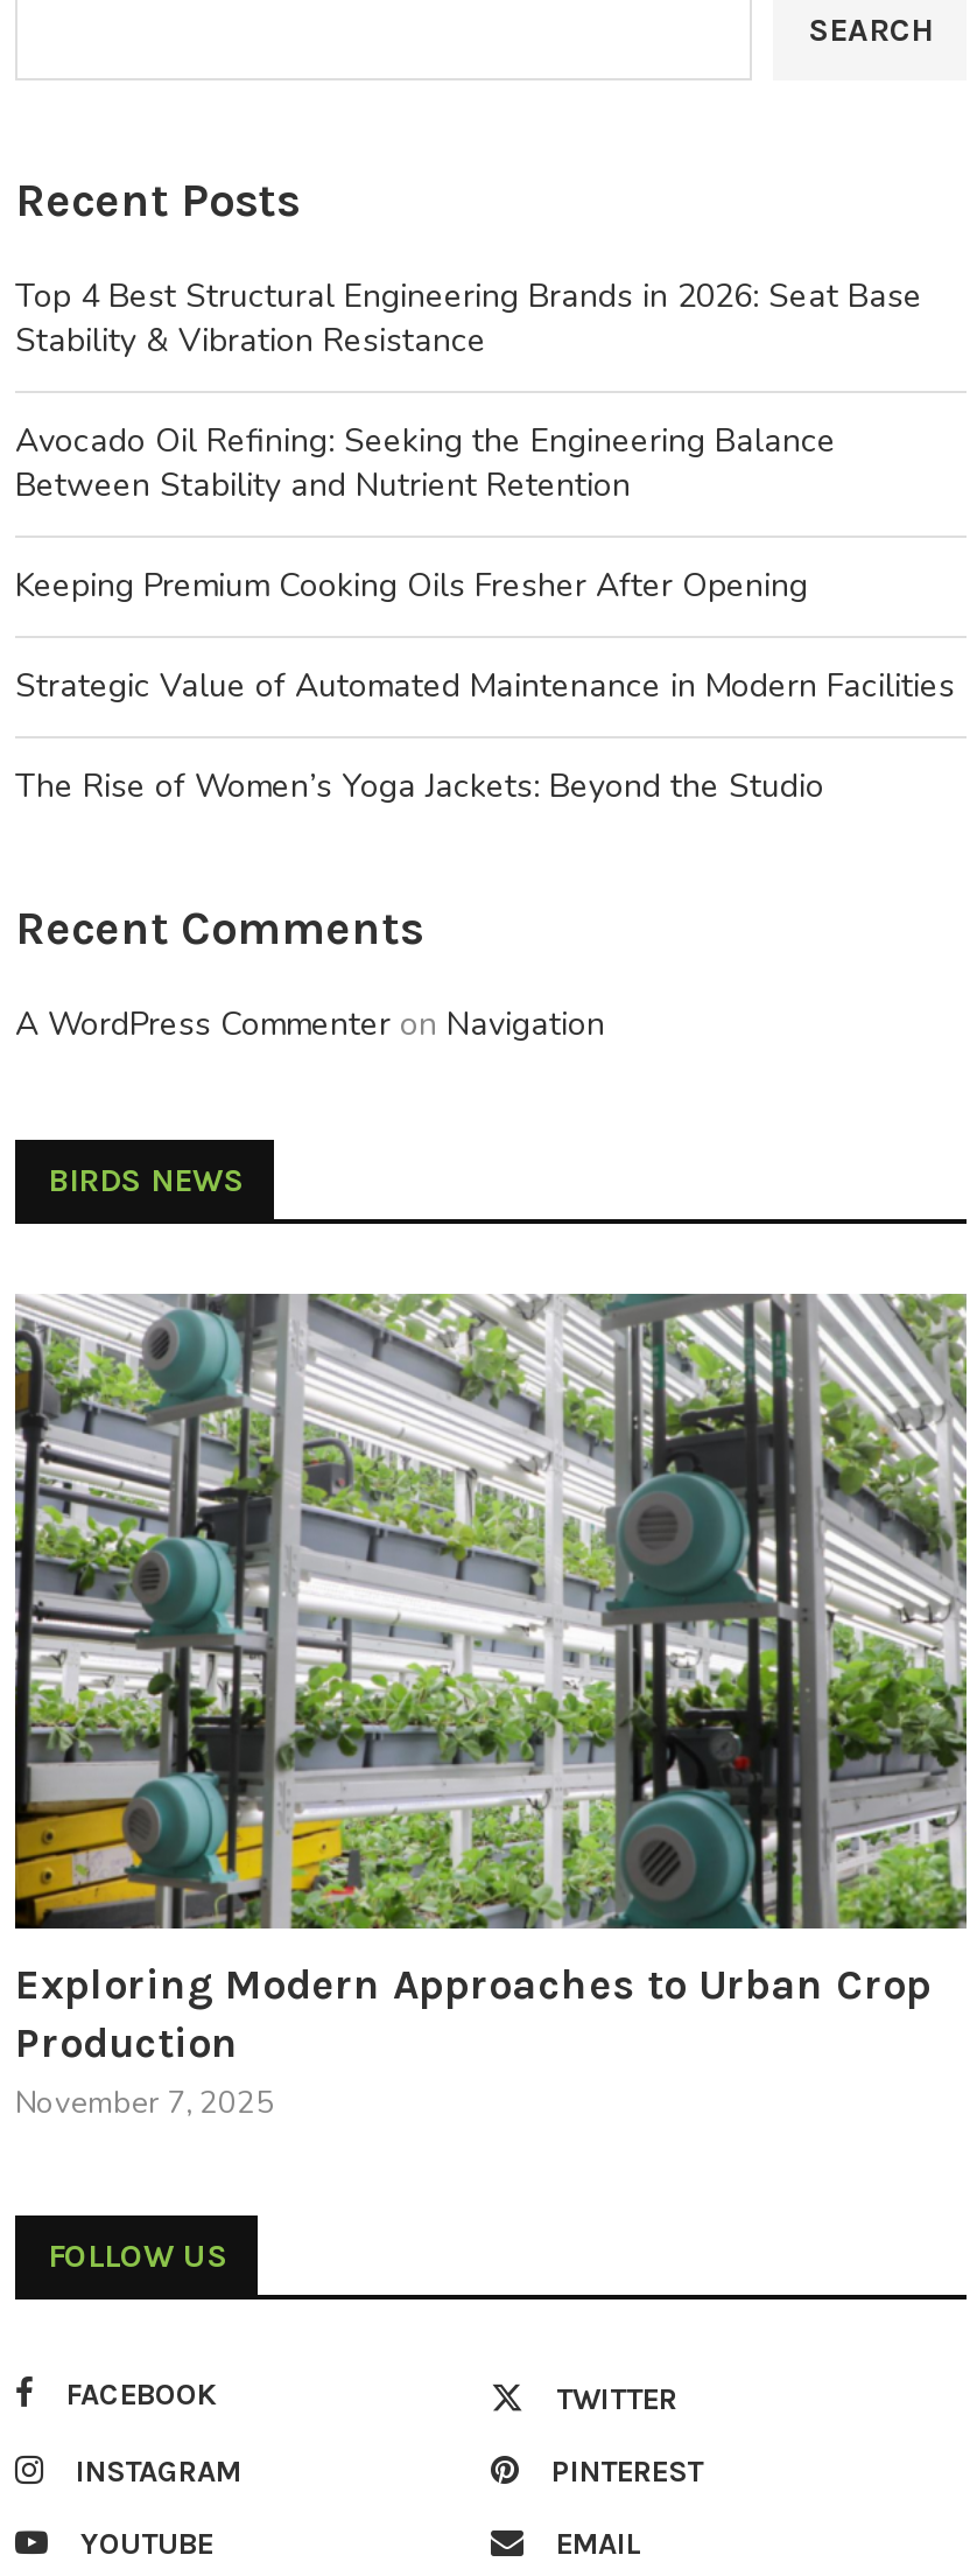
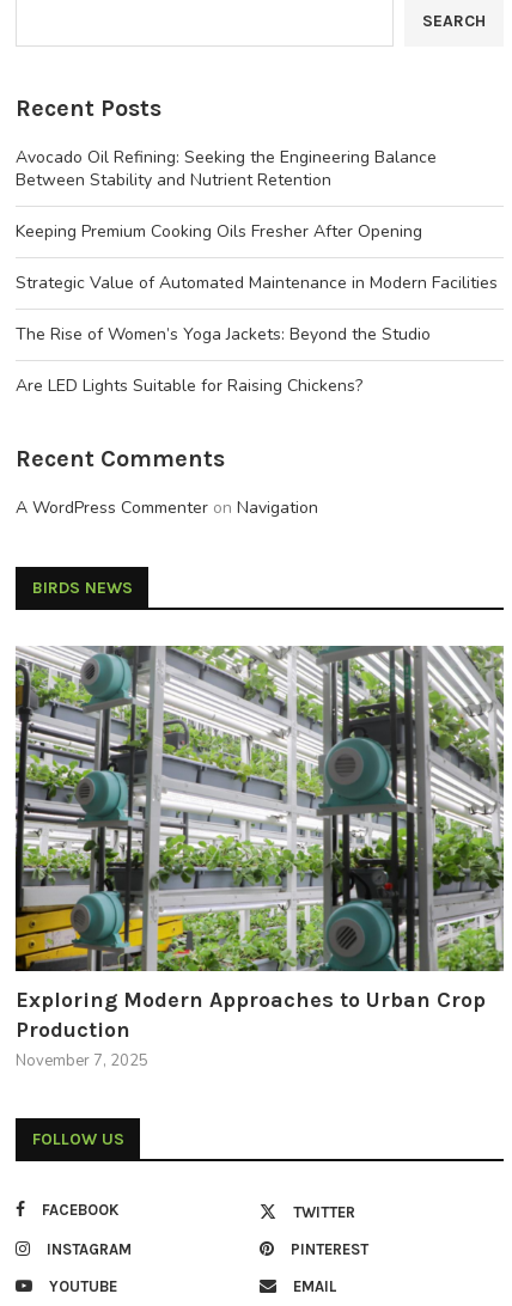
[15,274,922,363] Top 4 Best Structural Engineering Brands in 2026: Seat Base | Stability & Vibration Resistance -> none
moved [15,419,955,808] -> [16,146,498,346]: Avocado Oil Refining: Seeking the Engineering Balance | Between Stability and Nutrient Retention | Keeping Premium Cooking Oils Fresher After Opening | Strategic Value of Automated Maintenance in Modern Facilities | The Rise of Women’s Yoga Jackets: Beyond the Studio
none -> [16,374,362,397] Are LED Lights Suitable for Raising Chickens?

